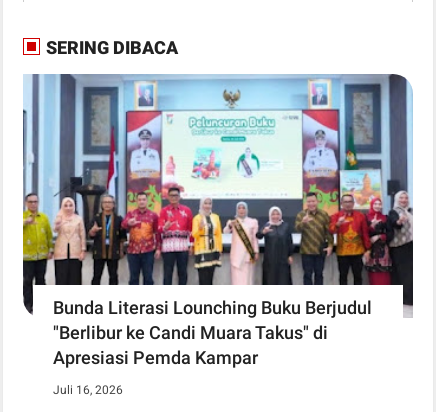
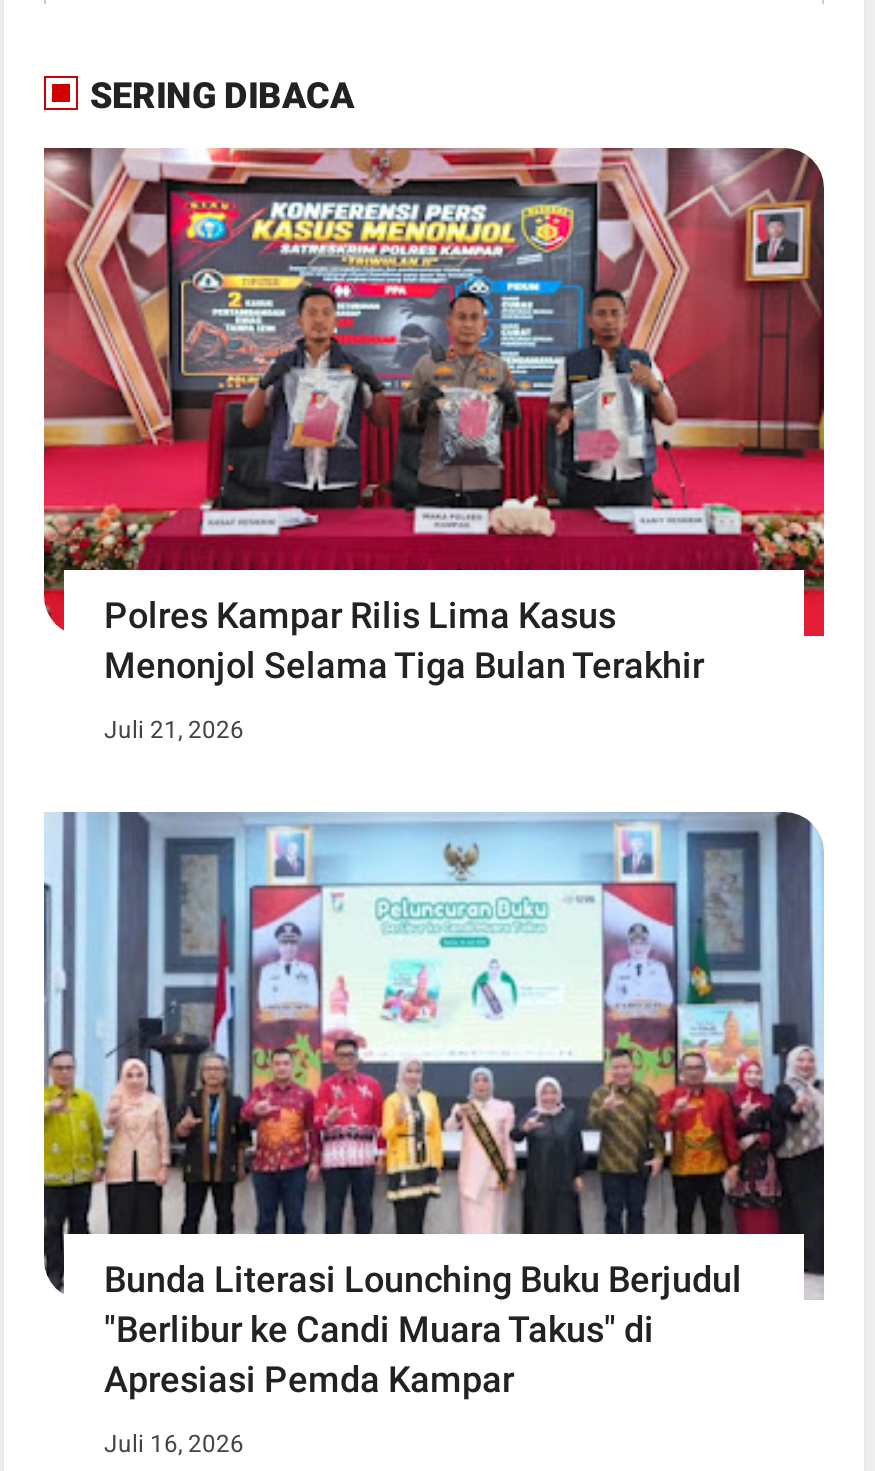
none -> [42,146,826,744] [image] | Polres Kampar Rilis Lima Kasus | Menonjol Selama Tiga Bulan Terakhir | Juli 21, 2026

